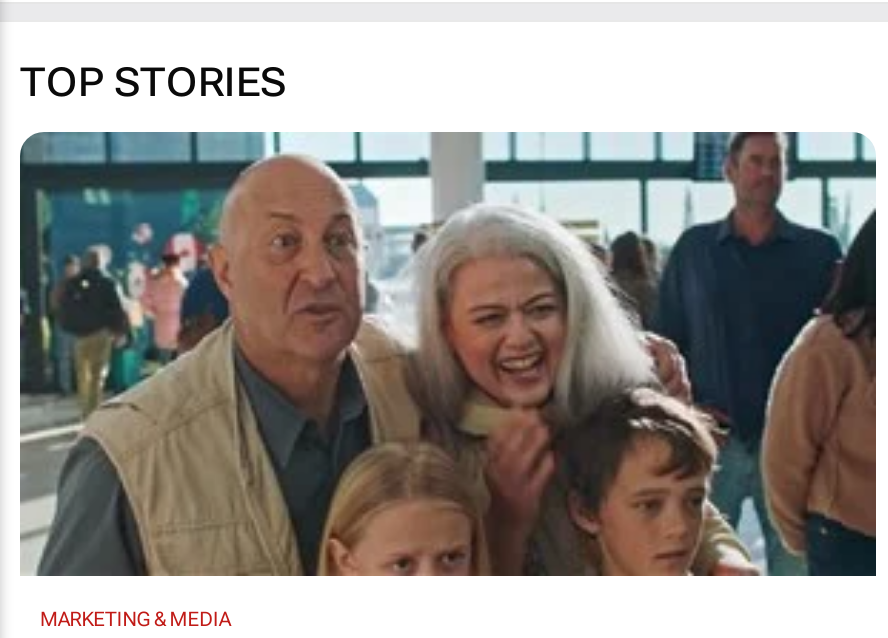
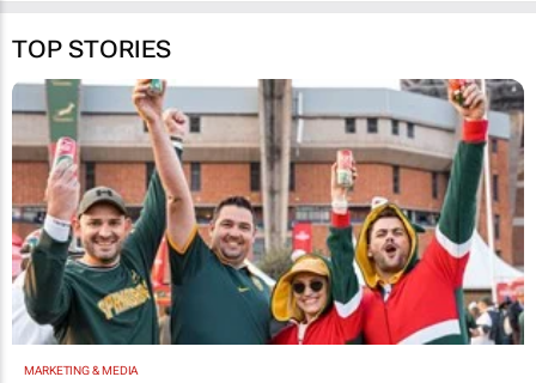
[18,130,878,578] [image] -> [11,78,525,346] [image]

